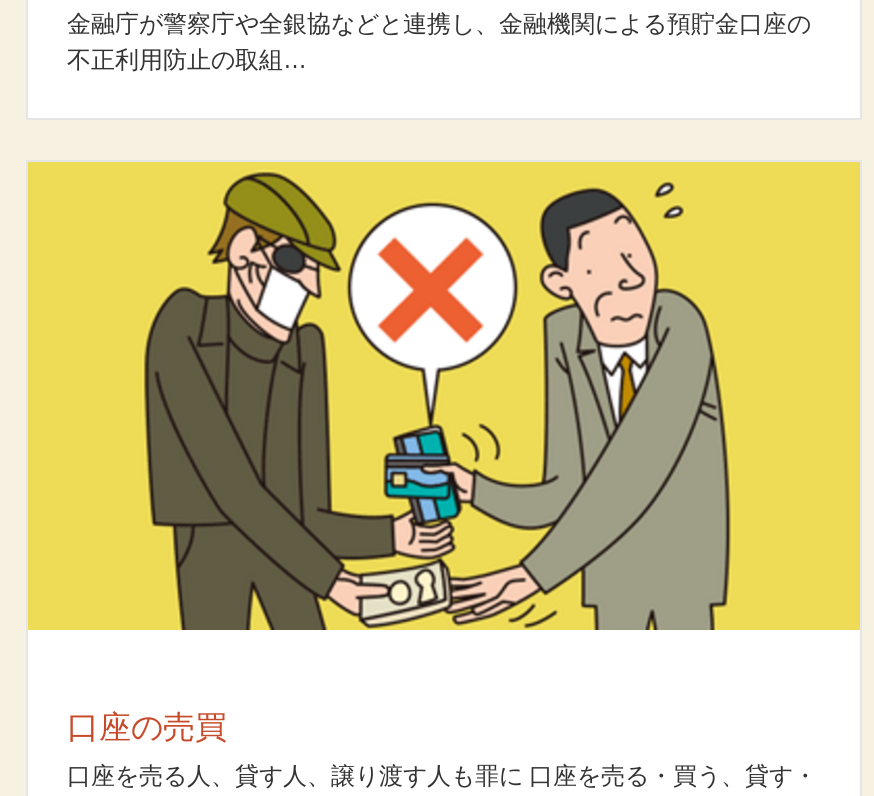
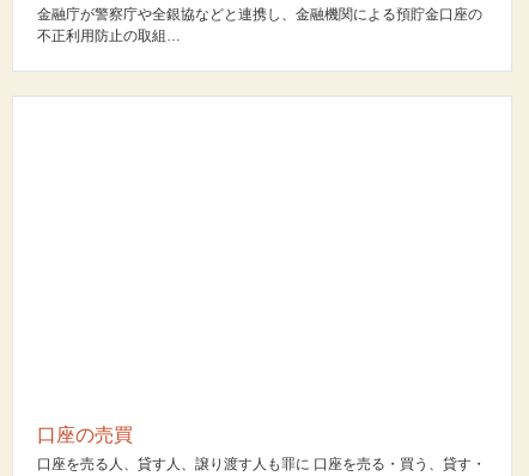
[26,160,862,632] [image] -> none

